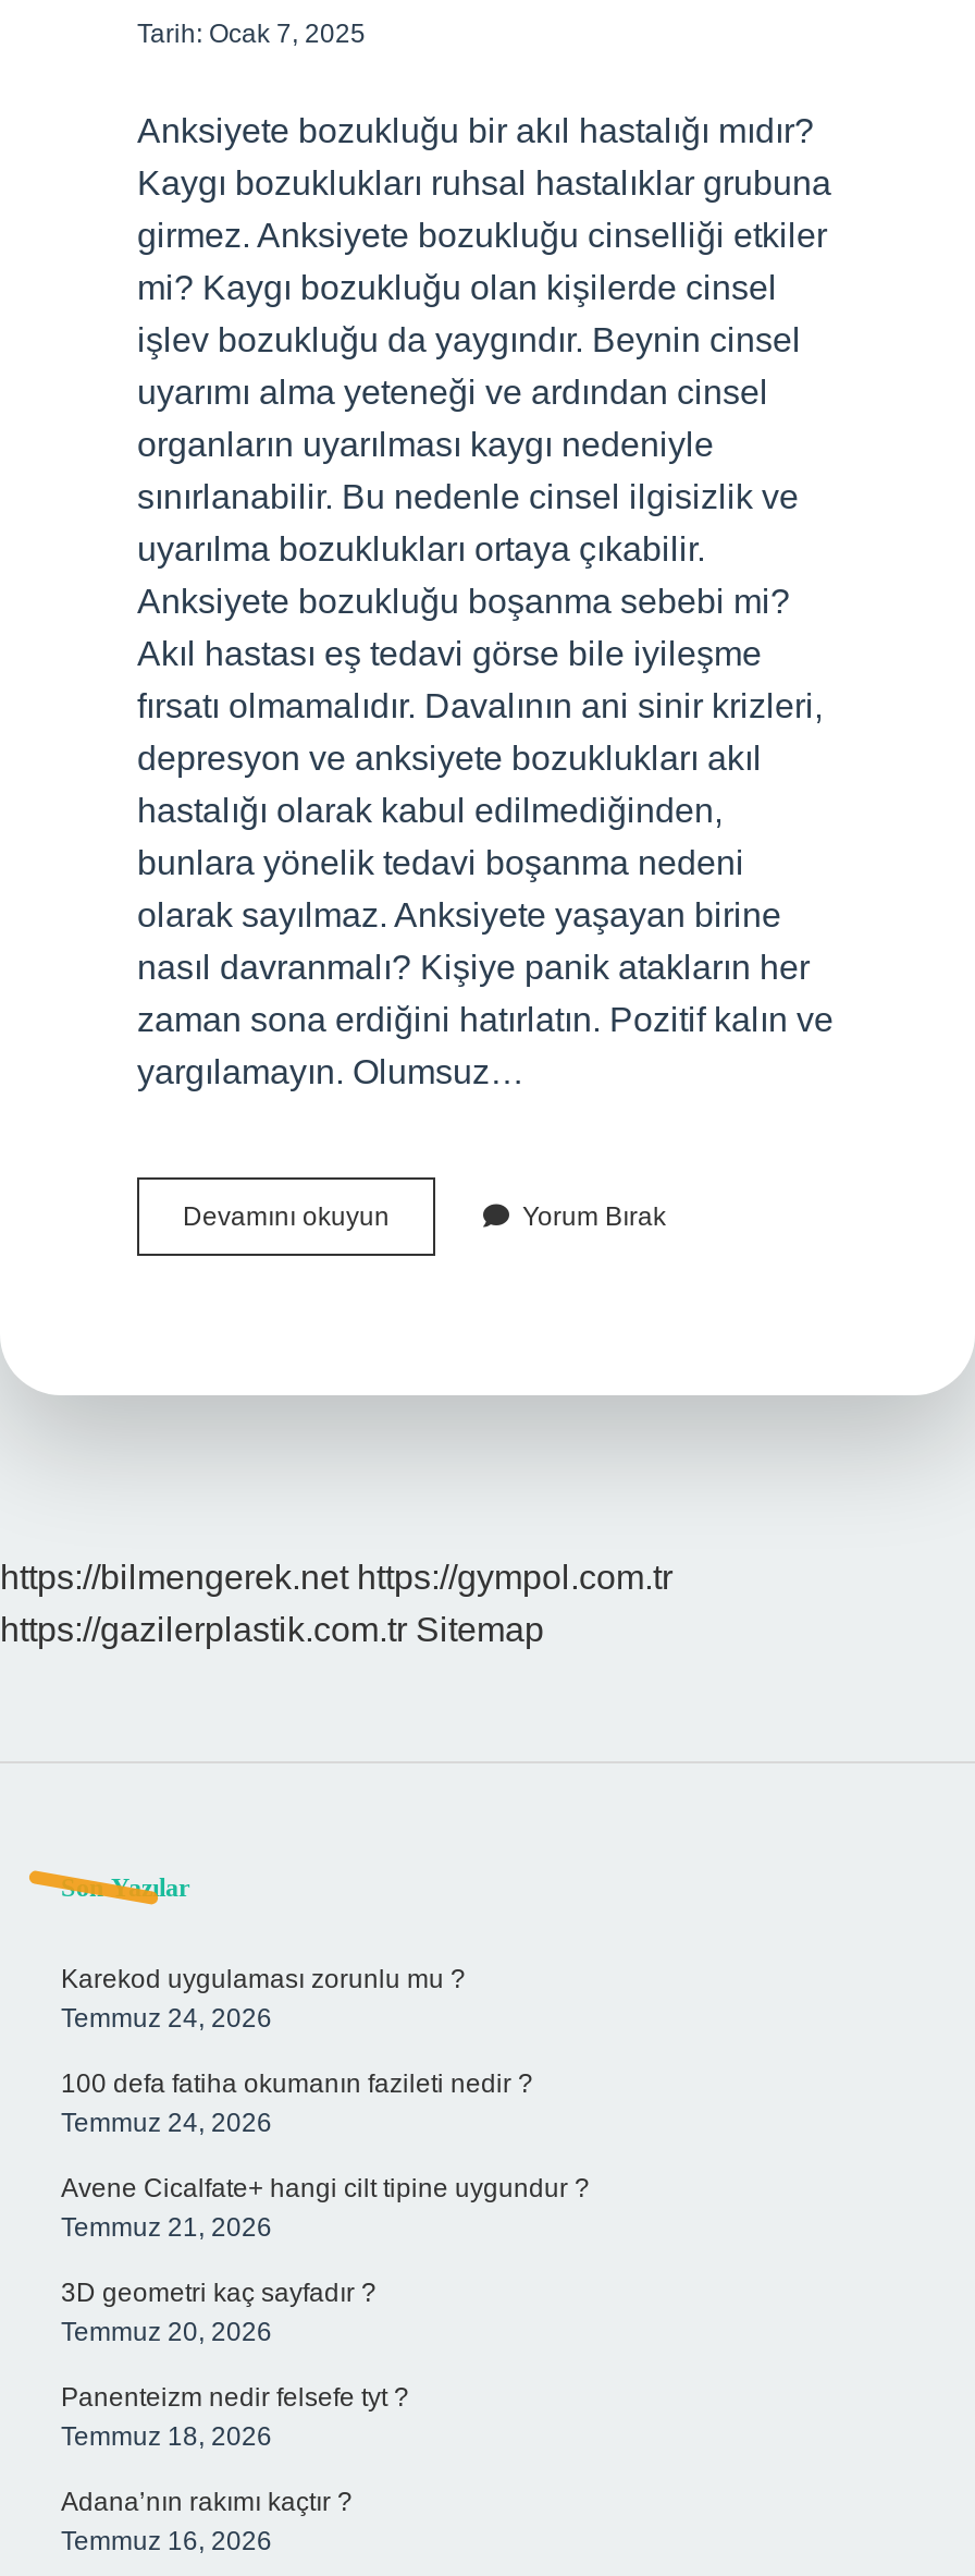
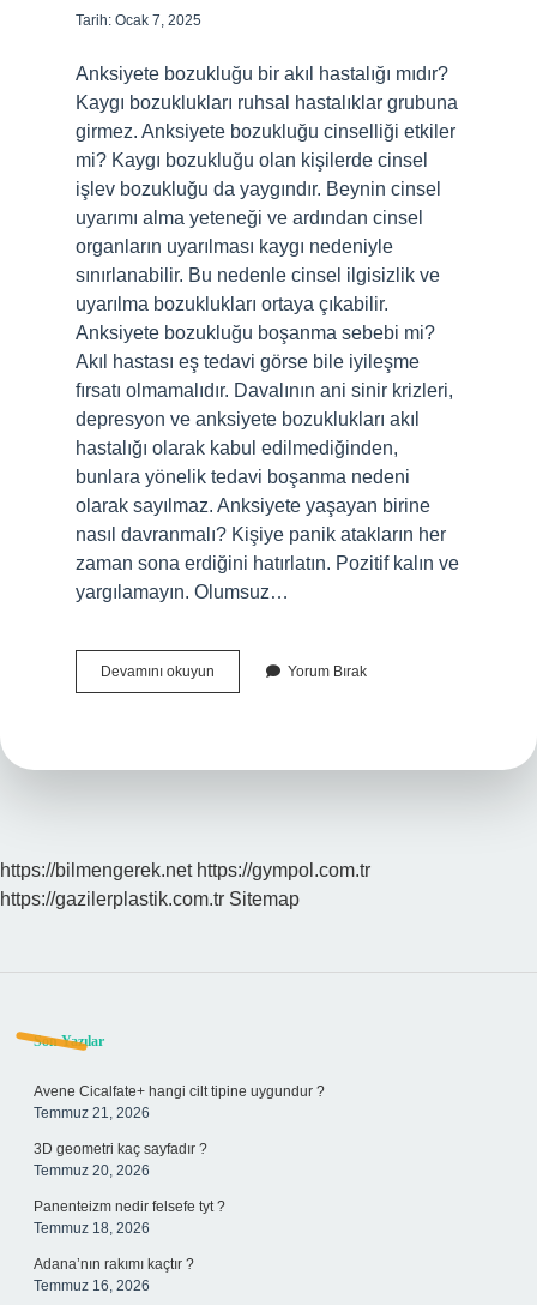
[61,1964,533,2138] Karekod uygulaması zorunlu mu ? | Temmuz 24, 2026 | 100 defa fatiha okumanın fazileti nedir ? | Temmuz 24, 2026 -> none

